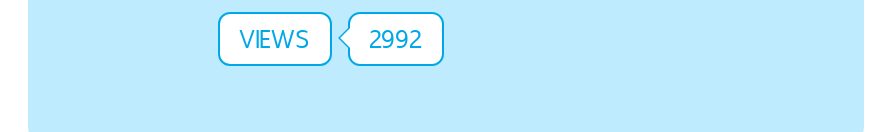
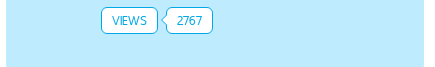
[239,15,421,59] VIEWS 2992 -> [112,8,202,30] VIEWS 2767

